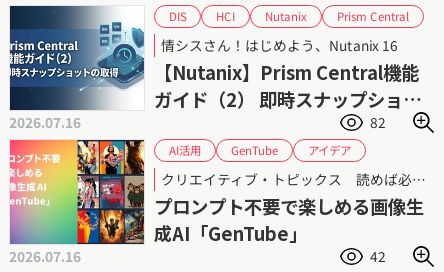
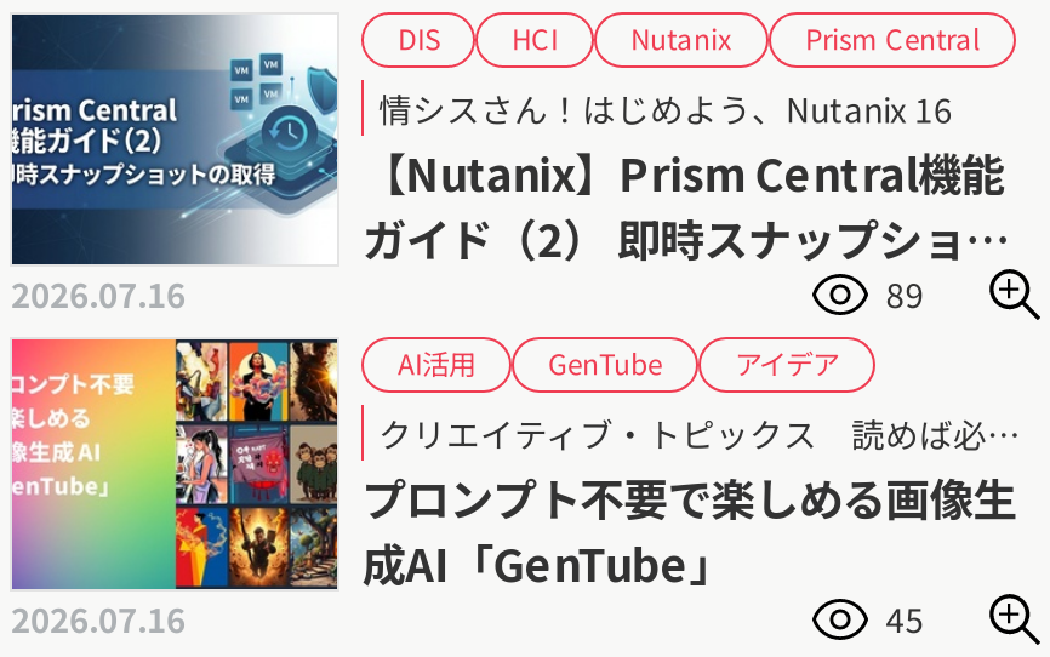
[370,112,386,132] 82 -> [886,269,925,318] 89
[370,246,386,266] 42 -> [886,594,925,643] 45

